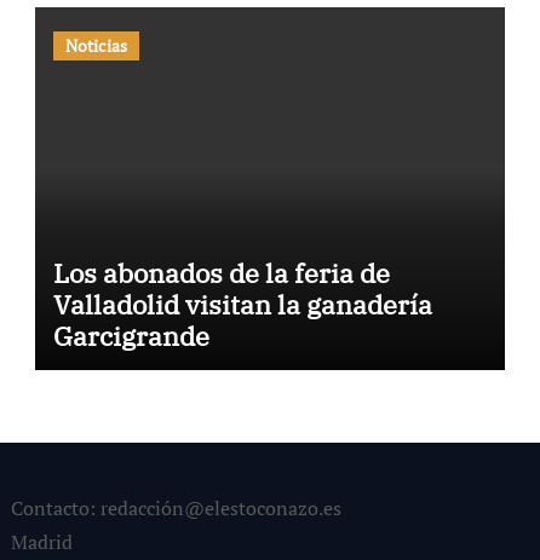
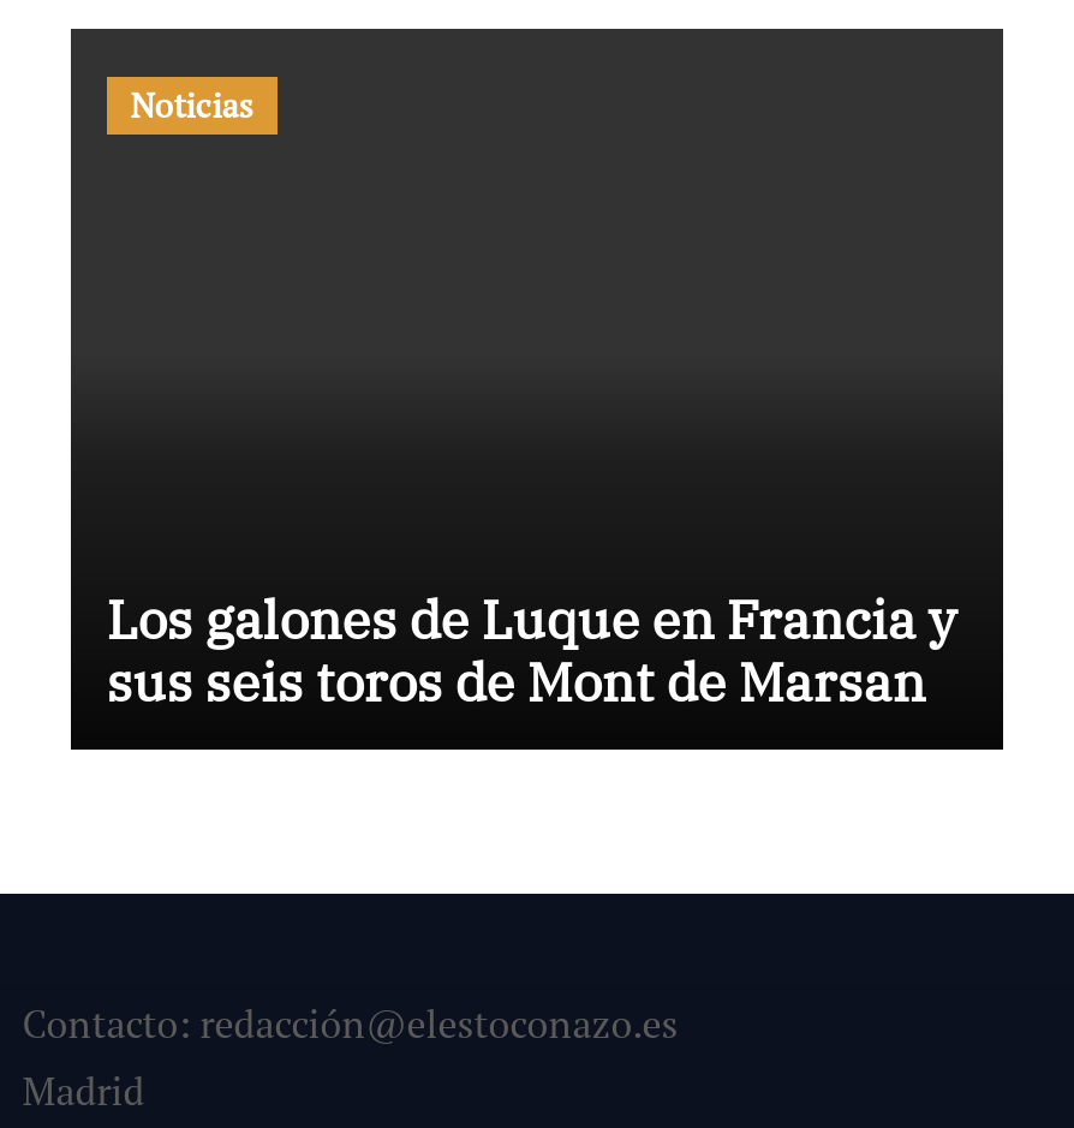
[53,255,432,353] Los abonados de la feria de | Valladolid visitan la ganadería | Garcigrande -> [106,584,957,716] Los galones de Luque en Francia y | sus seis toros de Mont de Marsan

